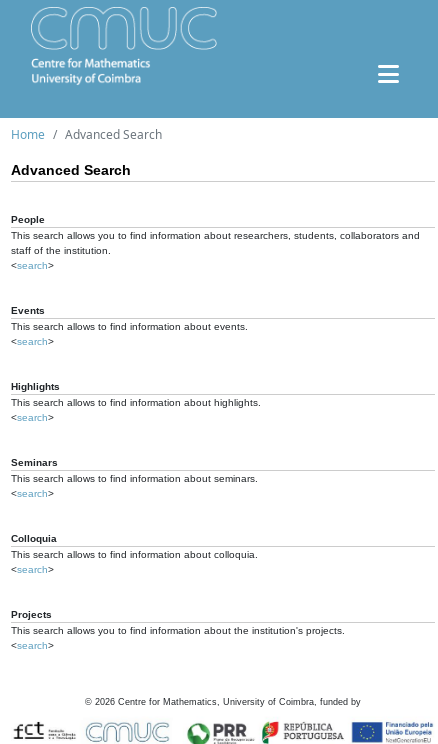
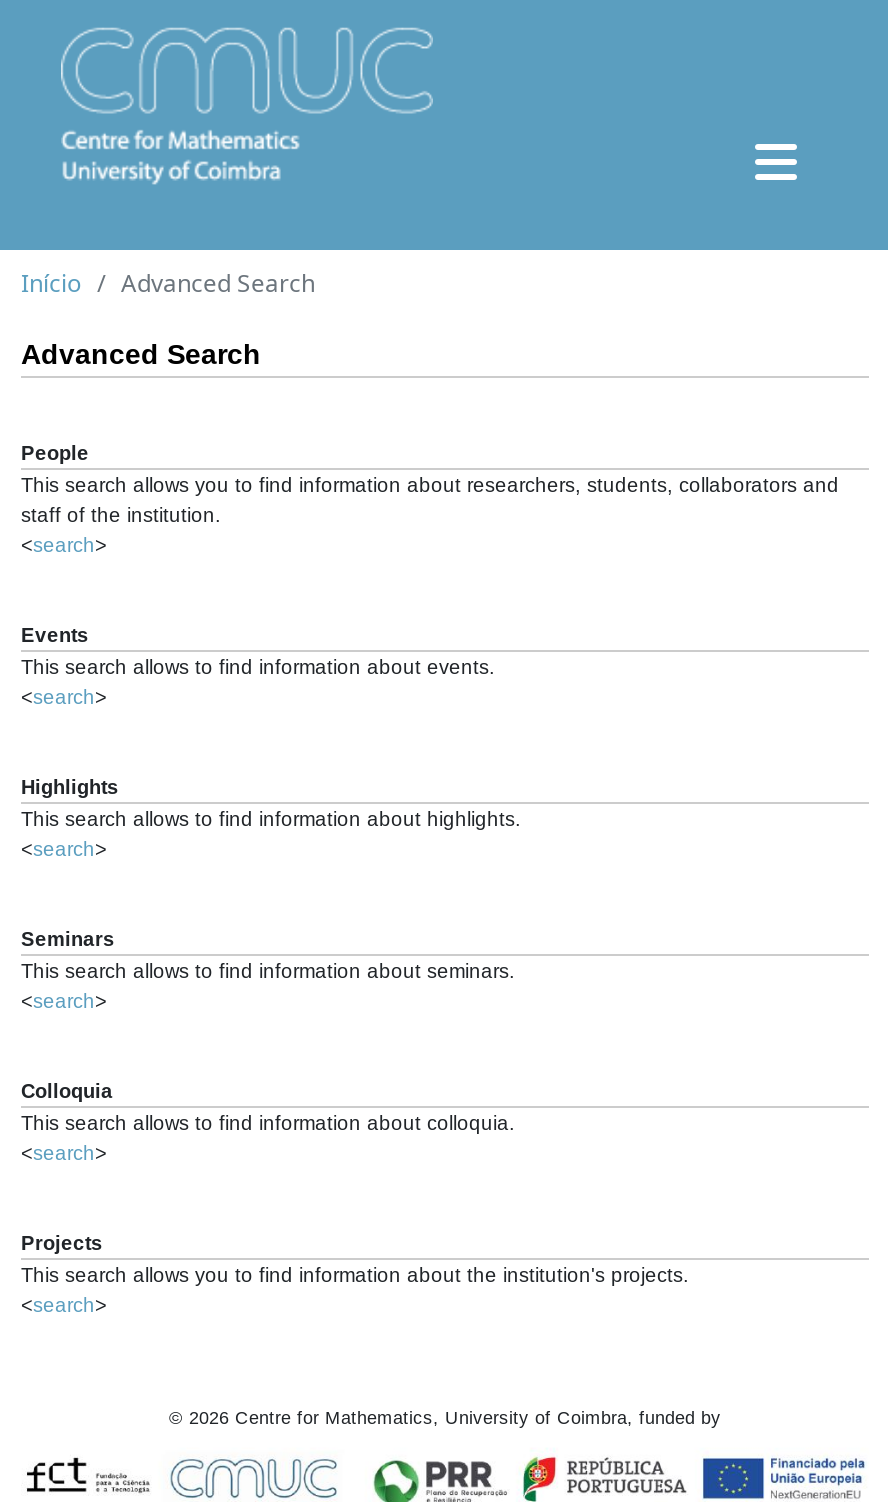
[11,126,45,143] Home -> [21,266,81,300] Início

